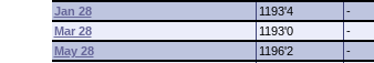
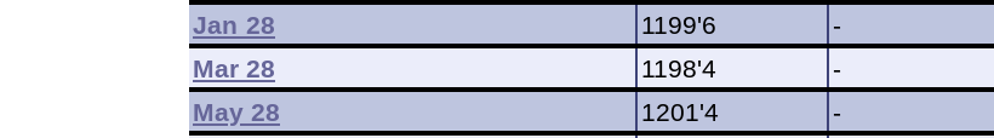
[258,4,293,18] 1193'4 -> [641,10,716,39] 1199'6
[258,24,293,38] 1193'0 -> [641,53,716,82] 1198'4
[258,44,293,57] 1196'2 -> [641,97,719,126] 1201'4

